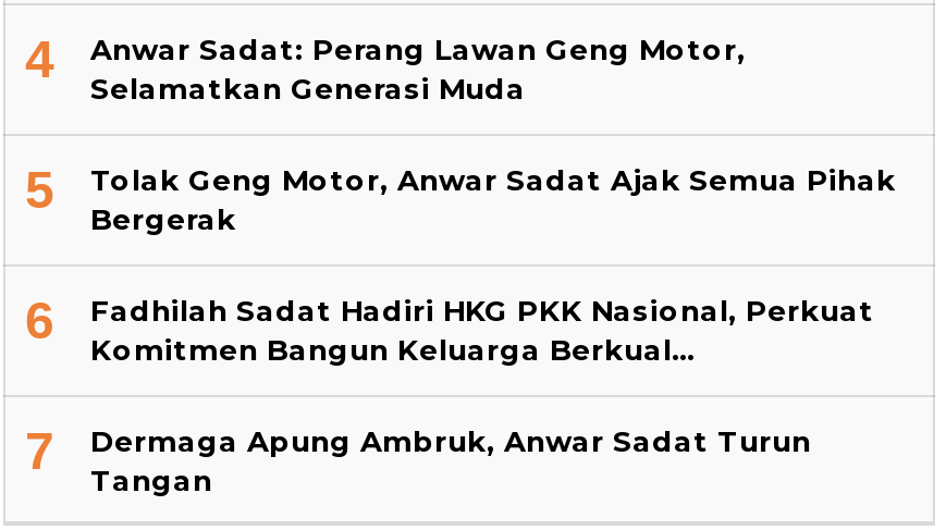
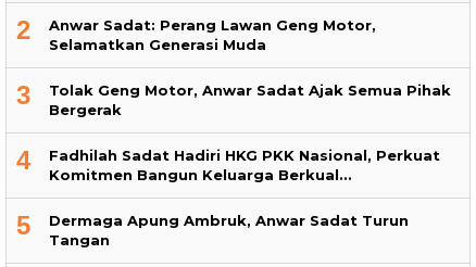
[25,30,746,106] 4 Anwar Sadat: Perang Lawan Geng Motor, Selamatkan Generasi Muda -> [16,15,376,53] 2 Anwar Sadat: Perang Lawan Geng Motor, Selamatkan Generasi Muda
[25,160,896,236] 5 Tolak Geng Motor, Anwar Sadat Ajak Semua Pihak Bergerak -> [16,80,451,118] 3 Tolak Geng Motor, Anwar Sadat Ajak Semua Pihak Bergerak
[25,291,874,367] 6 Fadhilah Sadat Hadiri HKG PKK Nasional, Perkuat Komitmen Bangun Keluarga Berkual… -> [16,146,440,184] 4 Fadhilah Sadat Hadiri HKG PKK Nasional, Perkuat Komitmen Bangun Keluarga Berkual…
[25,421,811,498] 7 Dermaga Apung Ambruk, Anwar Sadat Turun Tangan -> [16,211,409,249] 5 Dermaga Apung Ambruk, Anwar Sadat Turun Tangan

